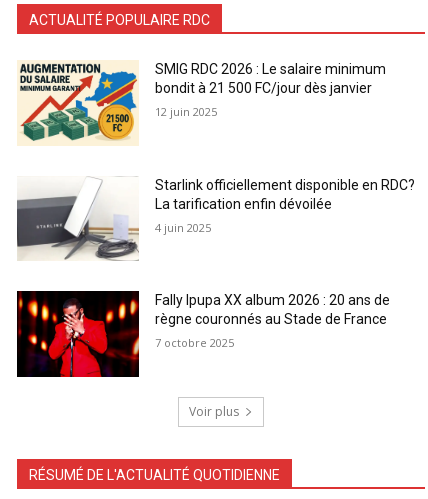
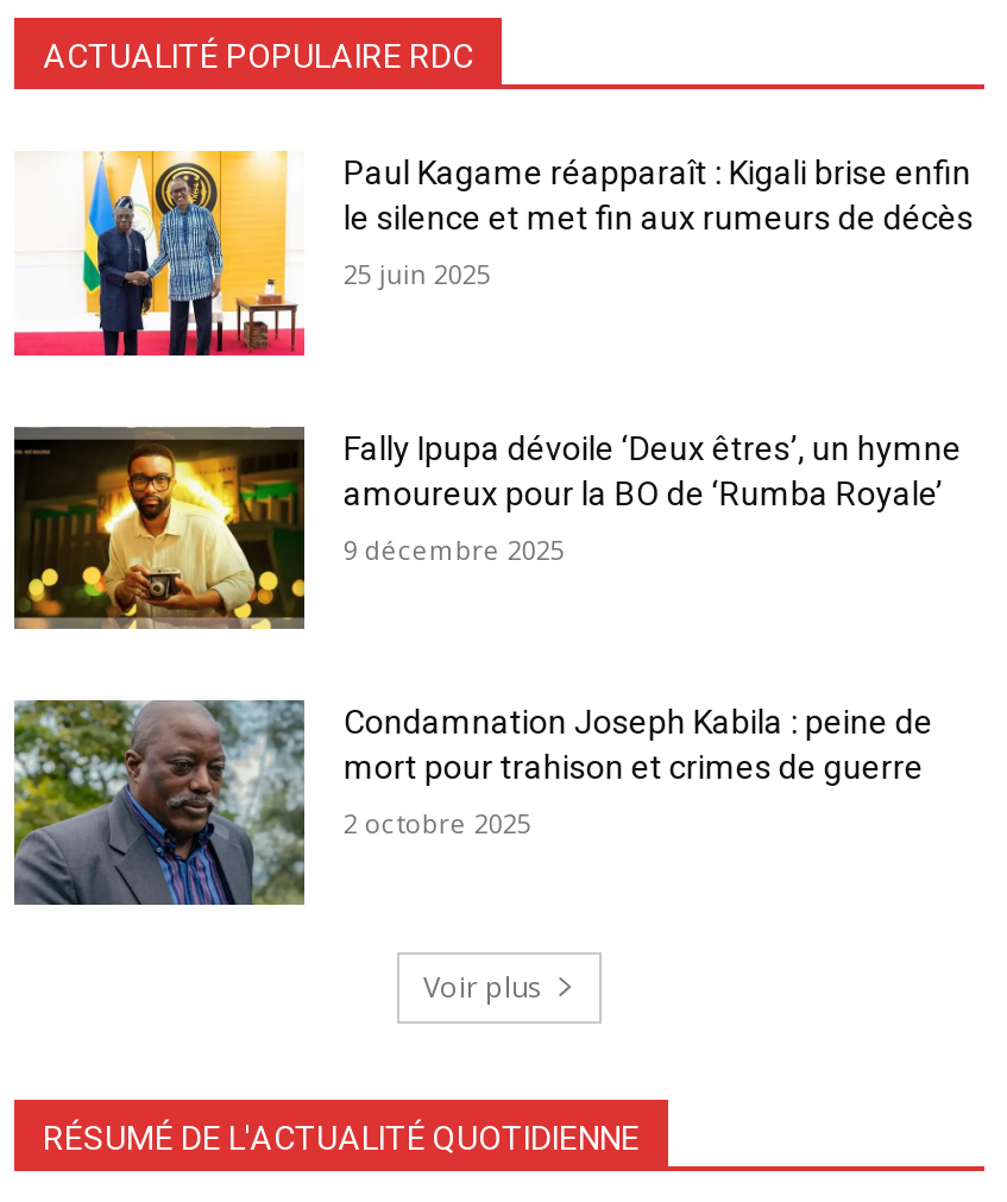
[17,60,386,146] [image] | SMIG RDC 2026 : Le salaire minimum | bondit à 21 500 FC/jour dès janvier -> [12,149,973,358] [image] | Paul Kagame réapparaît : Kigali brise enfin | le silence et met fin aux rumeurs de décès
[155,104,217,119] 12 juin 2025 -> [343,255,491,291] 25 juin 2025
[17,176,415,261] [image] | Starlink officiellement disponible en RDC? | La tarification enfin dévoilée -> [12,424,962,631] [image] | Fally Ipupa dévoile ‘Deux êtres’, un hymne | amoureux pour la BO de ‘Rumba Royale’
[155,220,211,235] 4 juin 2025 -> [343,530,564,566] 9 décembre 2025
[16,290,390,378] [image] | Fally Ipupa XX album 2026 : 20 ans de | règne couronnés au Stade de France -> [12,698,933,907] [image] | Condamnation Joseph Kabila : peine de | mort pour trahison et crimes de guerre
[155,335,234,350] 7 octobre 2025 -> [343,806,531,841] 2 octobre 2025

